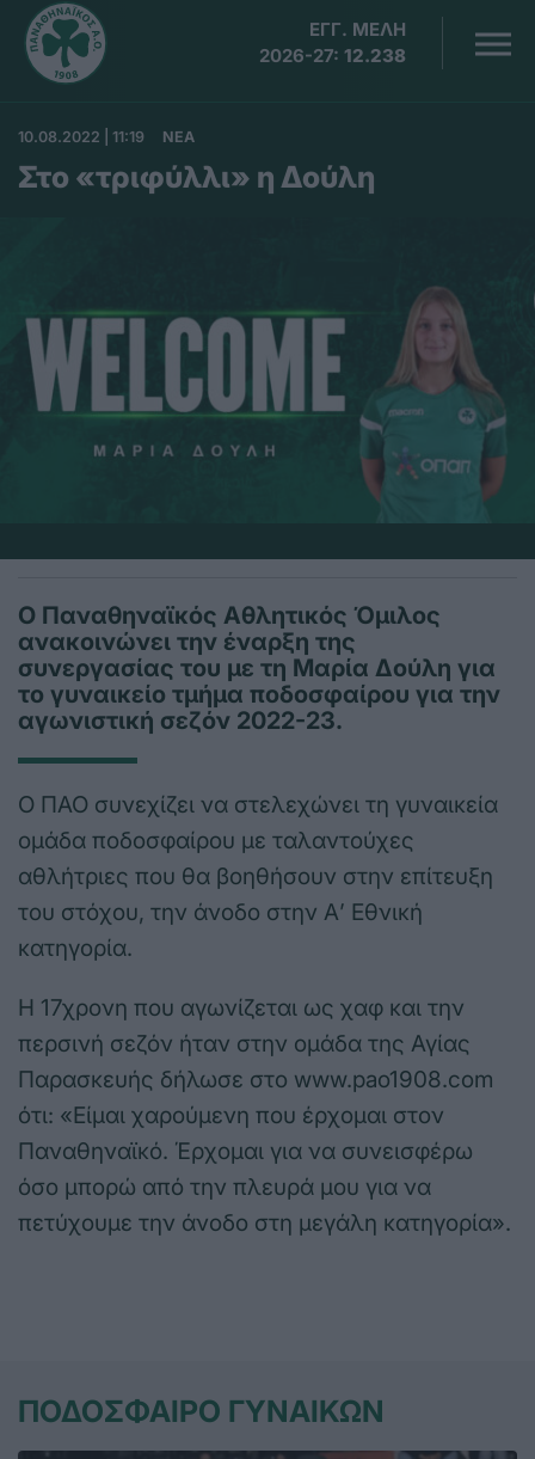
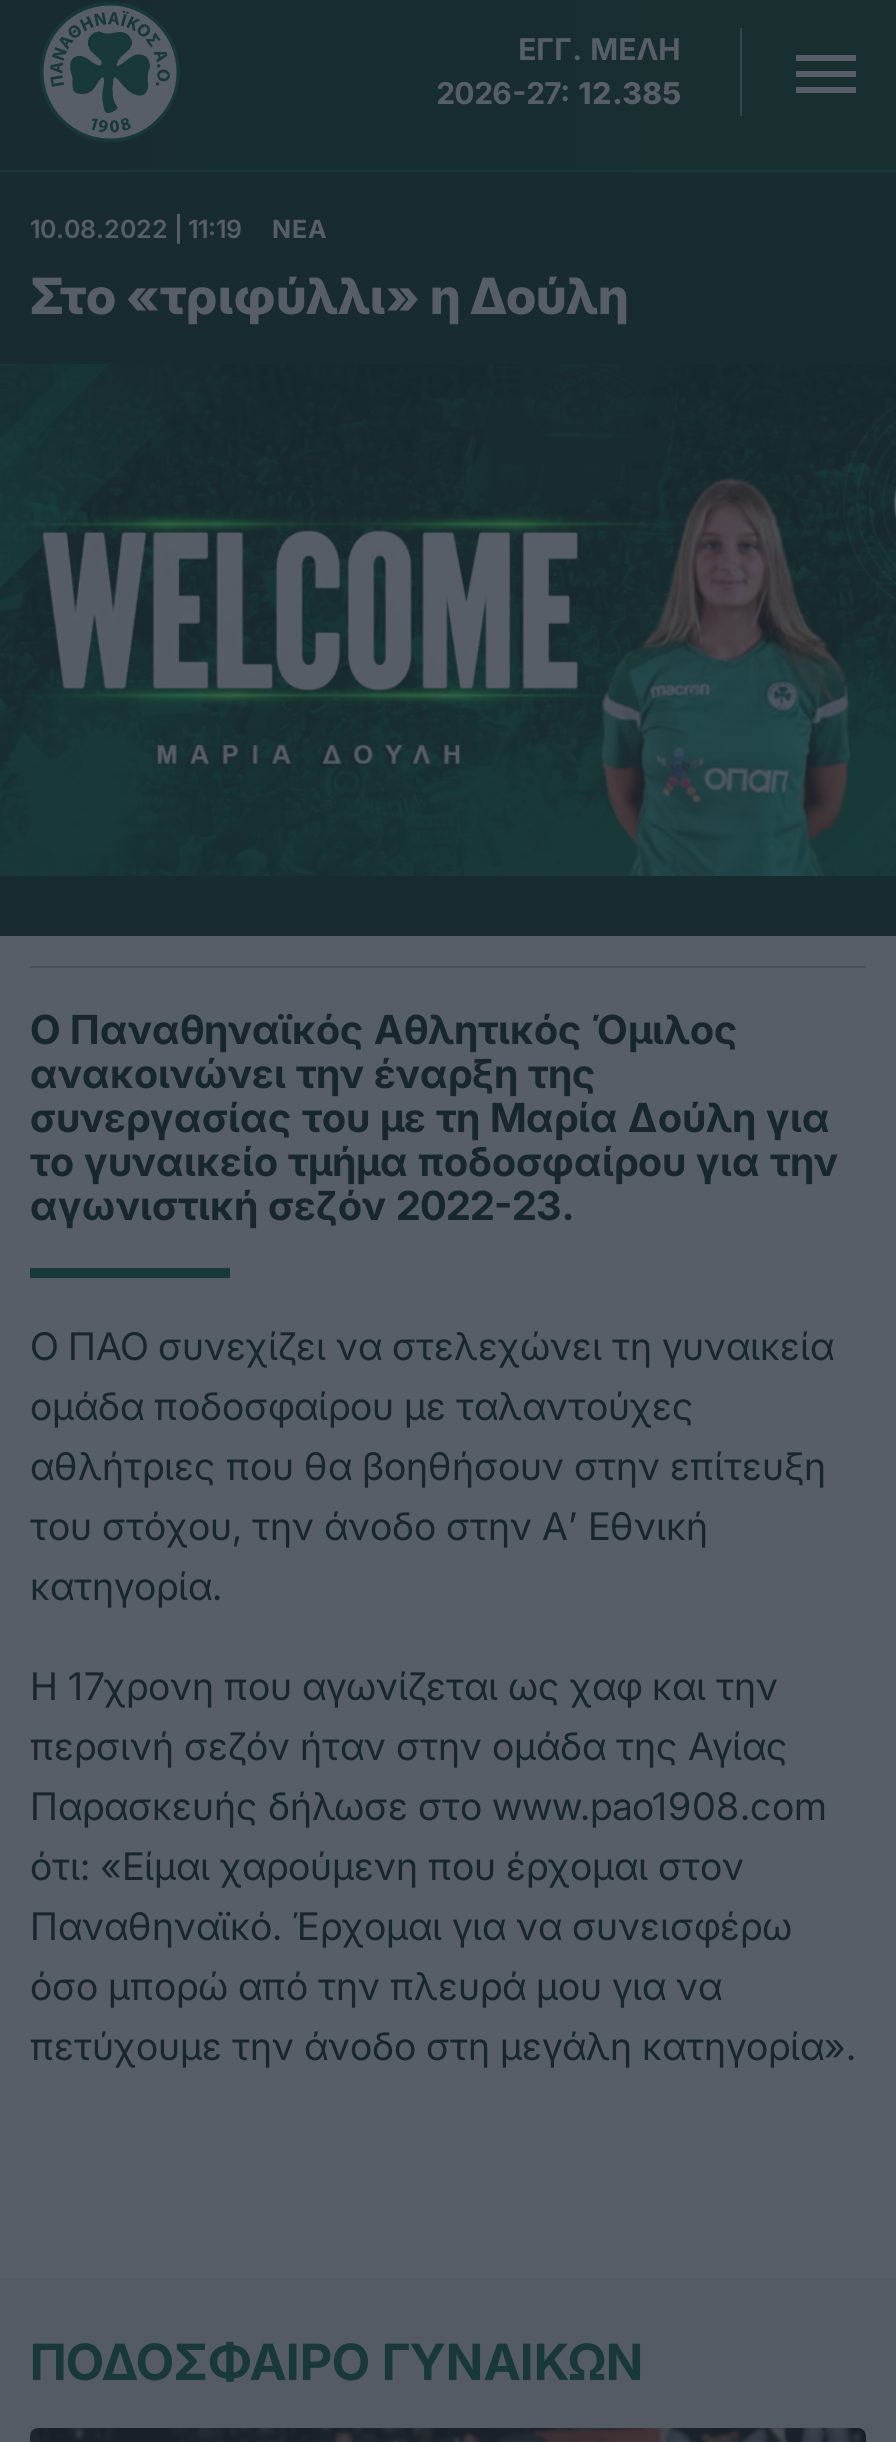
[259,44,406,67] 2026-27: 12.238 -> [436,74,680,112] 2026-27: 12.385

